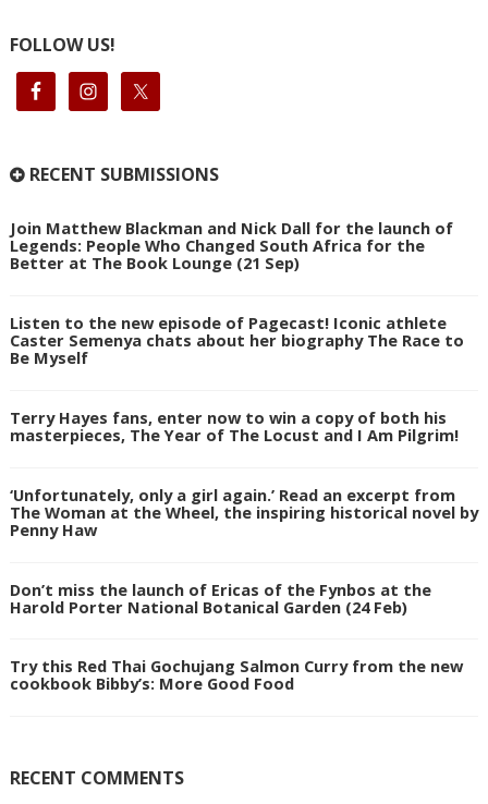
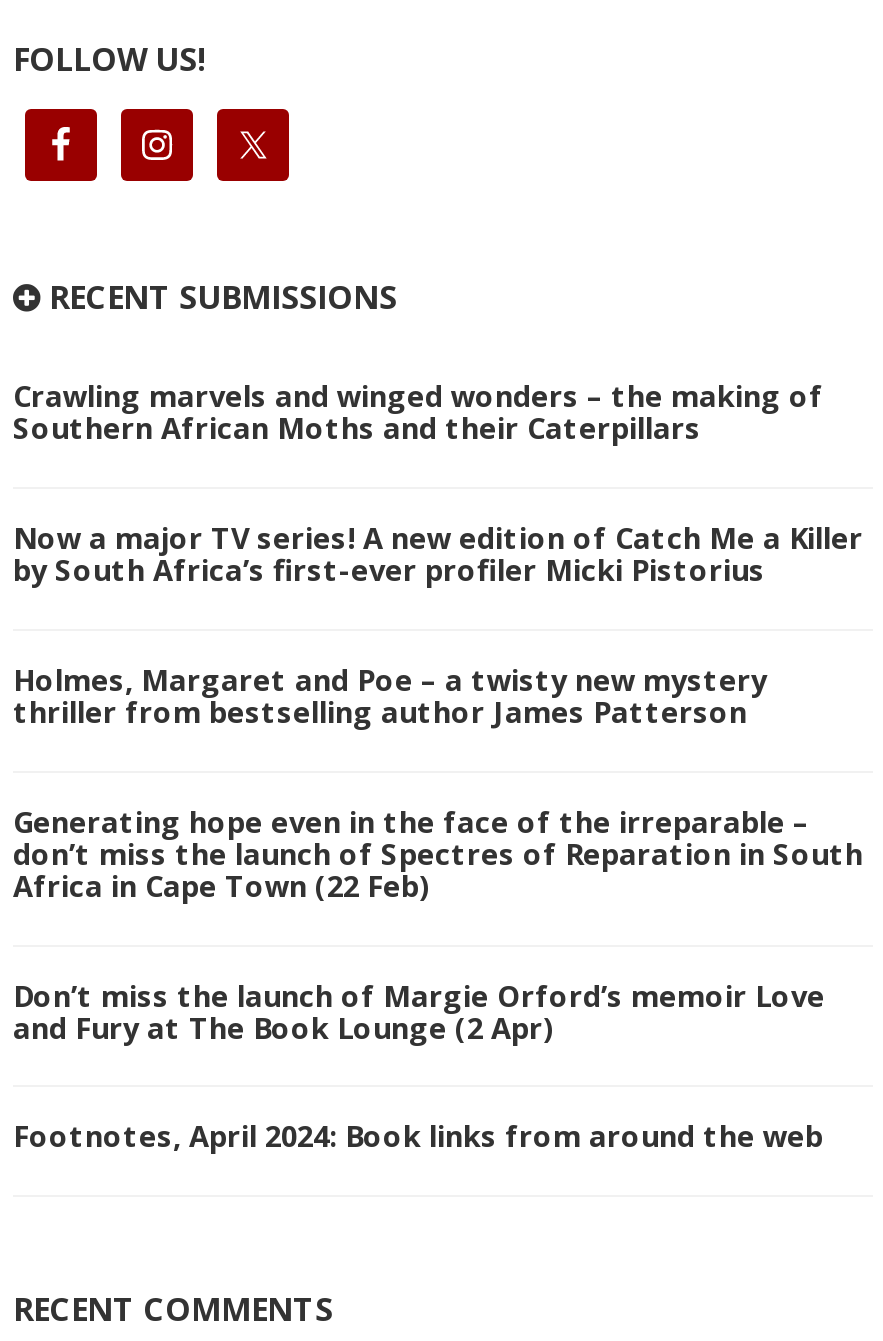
[10,217,453,274] Join Matthew Blackman and Nick Dall for the launch of | Legends: People Who Changed South Africa for the | Better at The Book Lounge (21 Sep) -> [13,376,823,448] Crawling marvels and winged wonders – the making of | Southern African Moths and their Caterpillars
[10,312,464,368] Listen to the new episode of Pagecast! Iconic athlete | Caster Semenya chats about her biography The Race to | Be Myself -> [13,517,863,589] Now a major TV series! A new edition of Catch Me a Killer | by South Africa’s first-ever profiler Micki Pistorius
[10,406,459,446] Terry Hayes fans, enter now to win a copy of both his | masterpieces, The Year of The Locust and I Am Pilgrim! -> [13,659,767,731] Holmes, Margaret and Poe – a twisty new mystery | thriller from bestselling author James Patterson
[10,483,478,540] ‘Unfortunately, only a girl again.’ Read an excerpt from | The Woman at the Wheel, the inspiring historical novel by | Penny Haw -> [13,801,863,905] Generating hope even in the face of the irreparable – | don’t miss the launch of Spectres of Reparation in South | Africa in Cape Town (22 Feb)
[10,578,431,617] Don’t miss the launch of Ericas of the Fynbos at the | Harold Porter National Botanical Garden (24 Feb) -> [13,974,825,1046] Don’t miss the launch of Margie Orford’s memoir Love | and Fury at The Book Lounge (2 Apr)
[10,655,463,695] Try this Red Thai Gochujang Salmon Curry from the new | cookbook Bibby’s: More Good Food -> [13,1116,823,1156] Footnotes, April 2024: Book links from around the web

